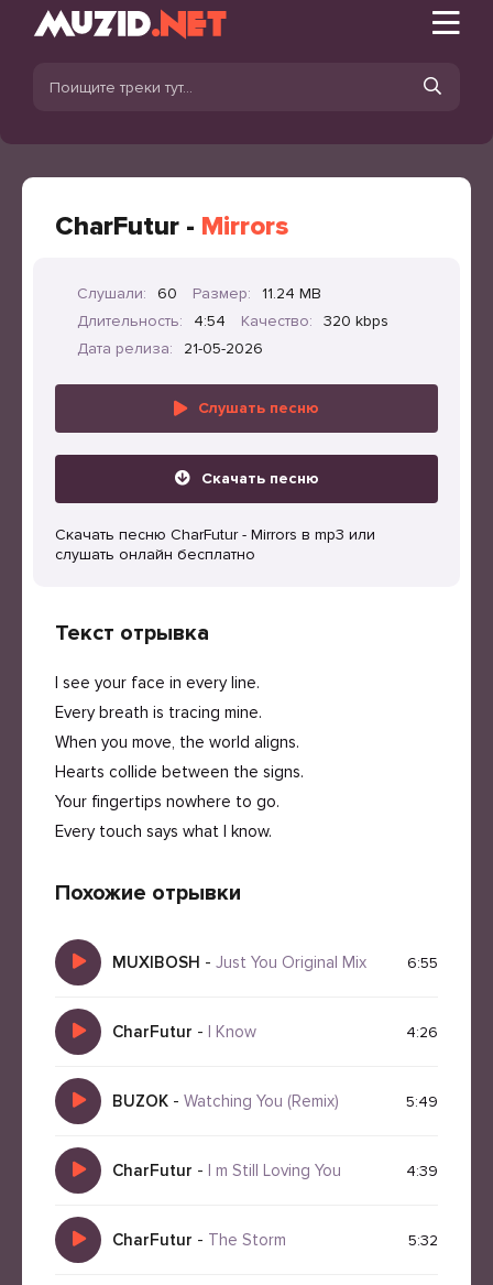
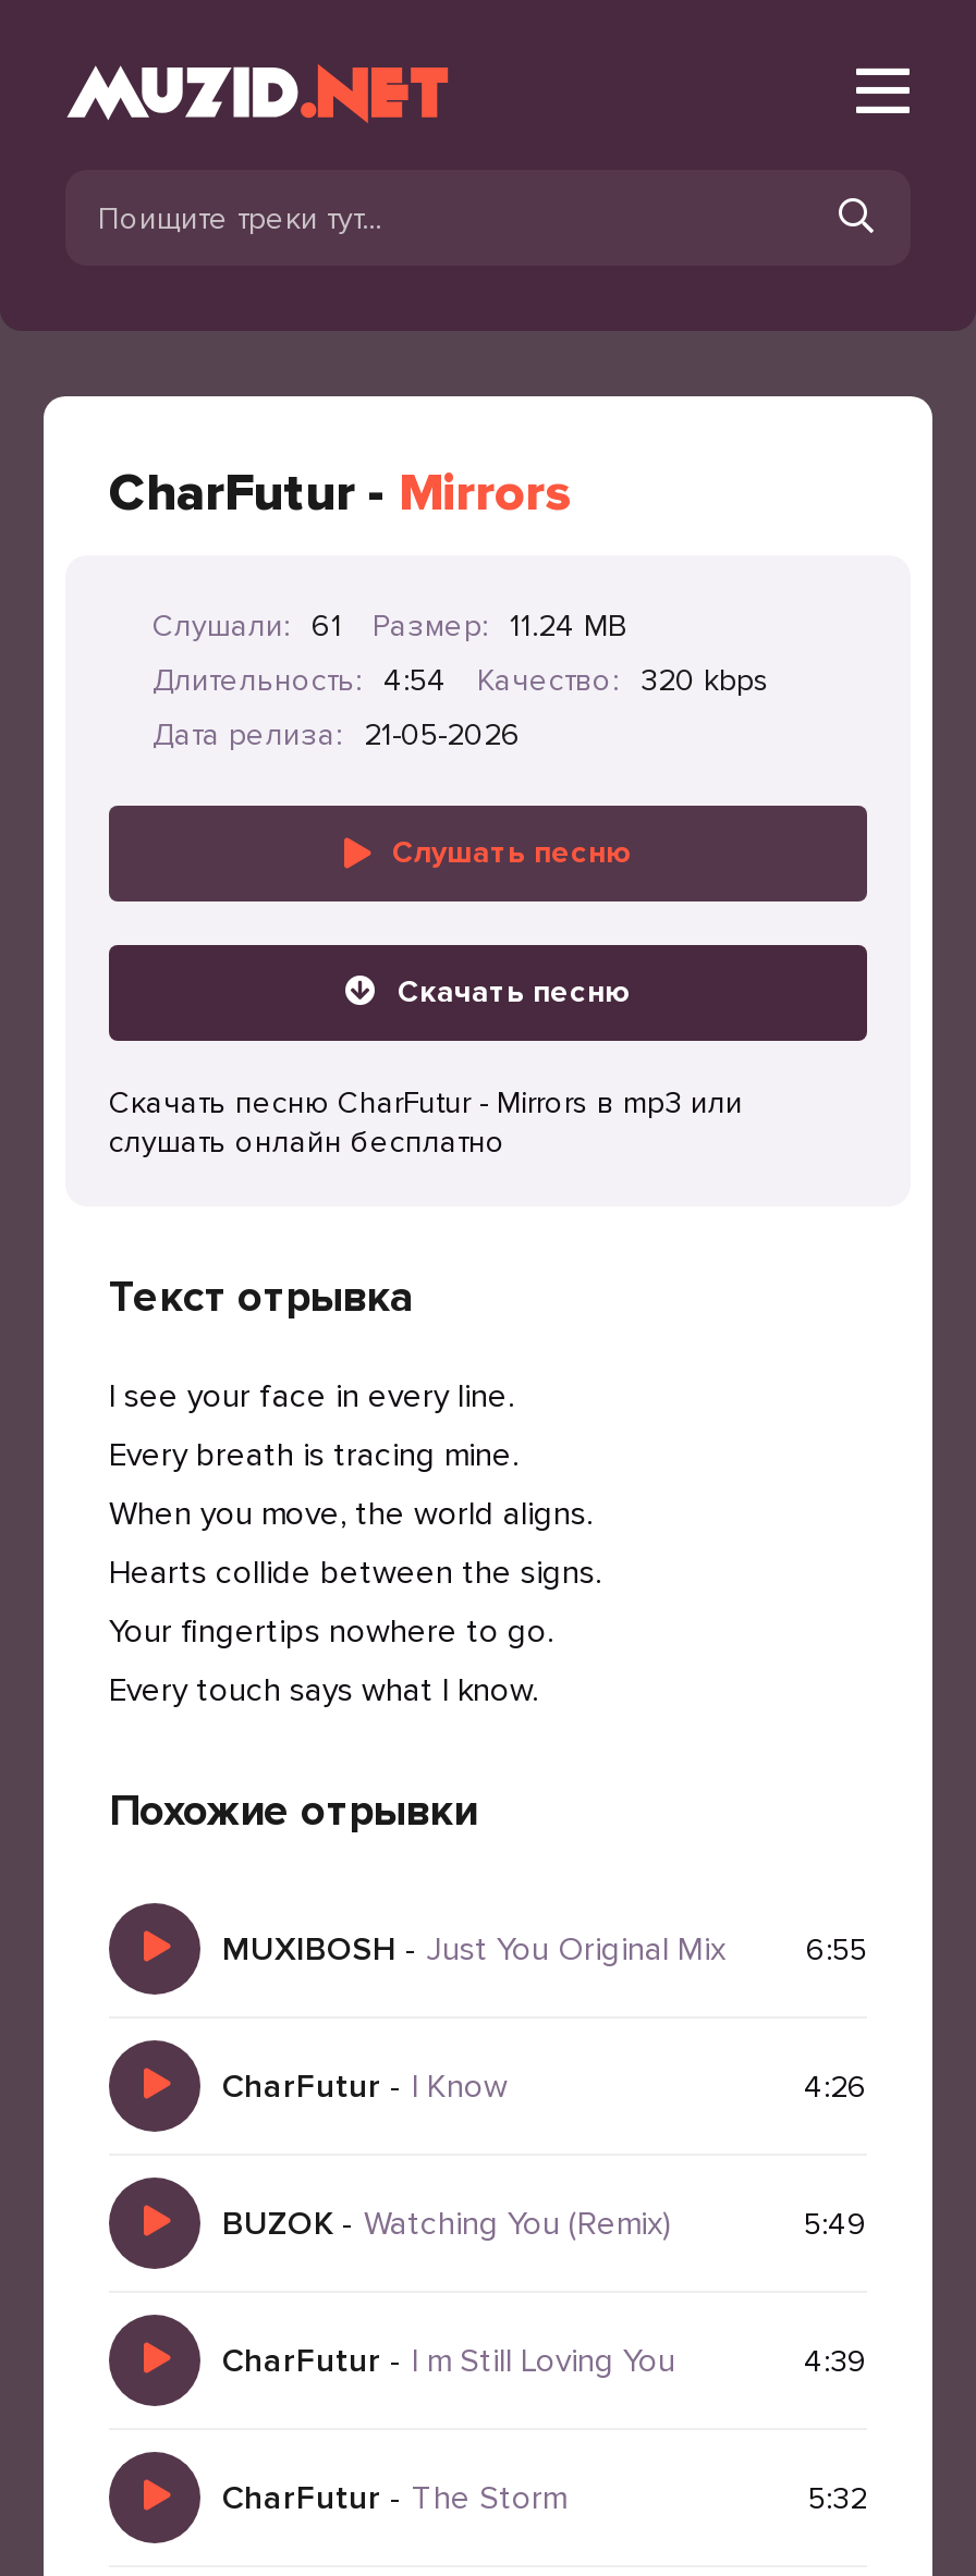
[77,284,177,303] Слушали: 60 -> [152,608,342,645] Слушали: 61

